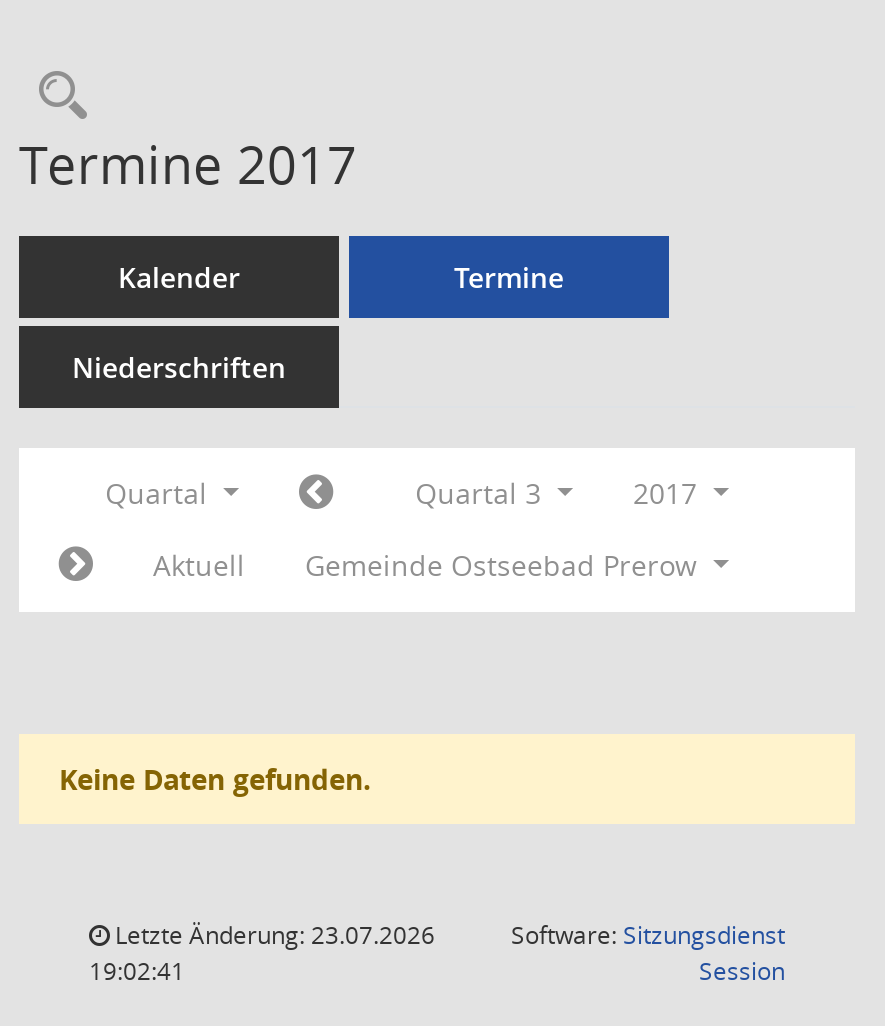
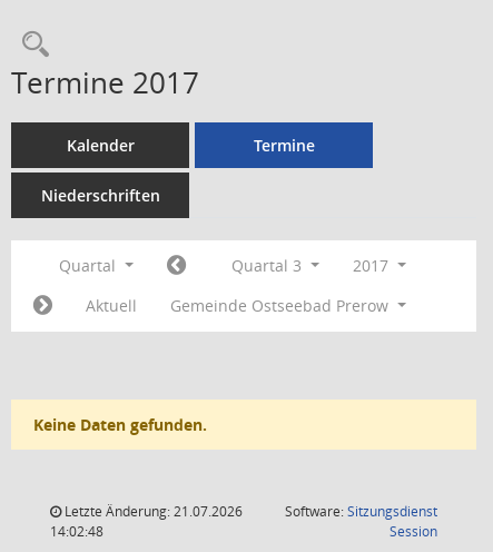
[109,918,435,952] Letzte Änderung: 23.07.2026 -> [61,502,243,521] Letzte Änderung: 21.07.2026
[89,954,185,988] 19:02:41 -> [50,522,103,541] 14:02:48

